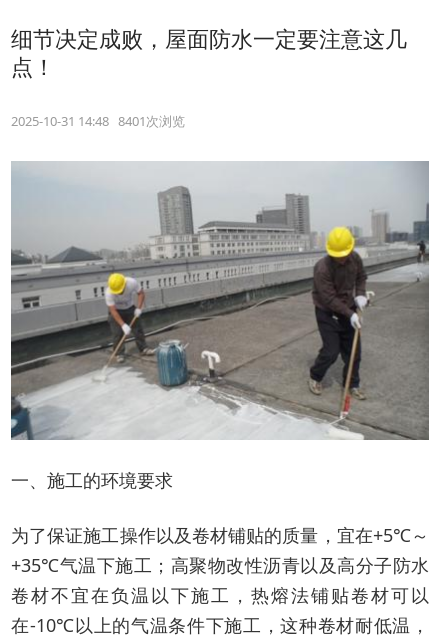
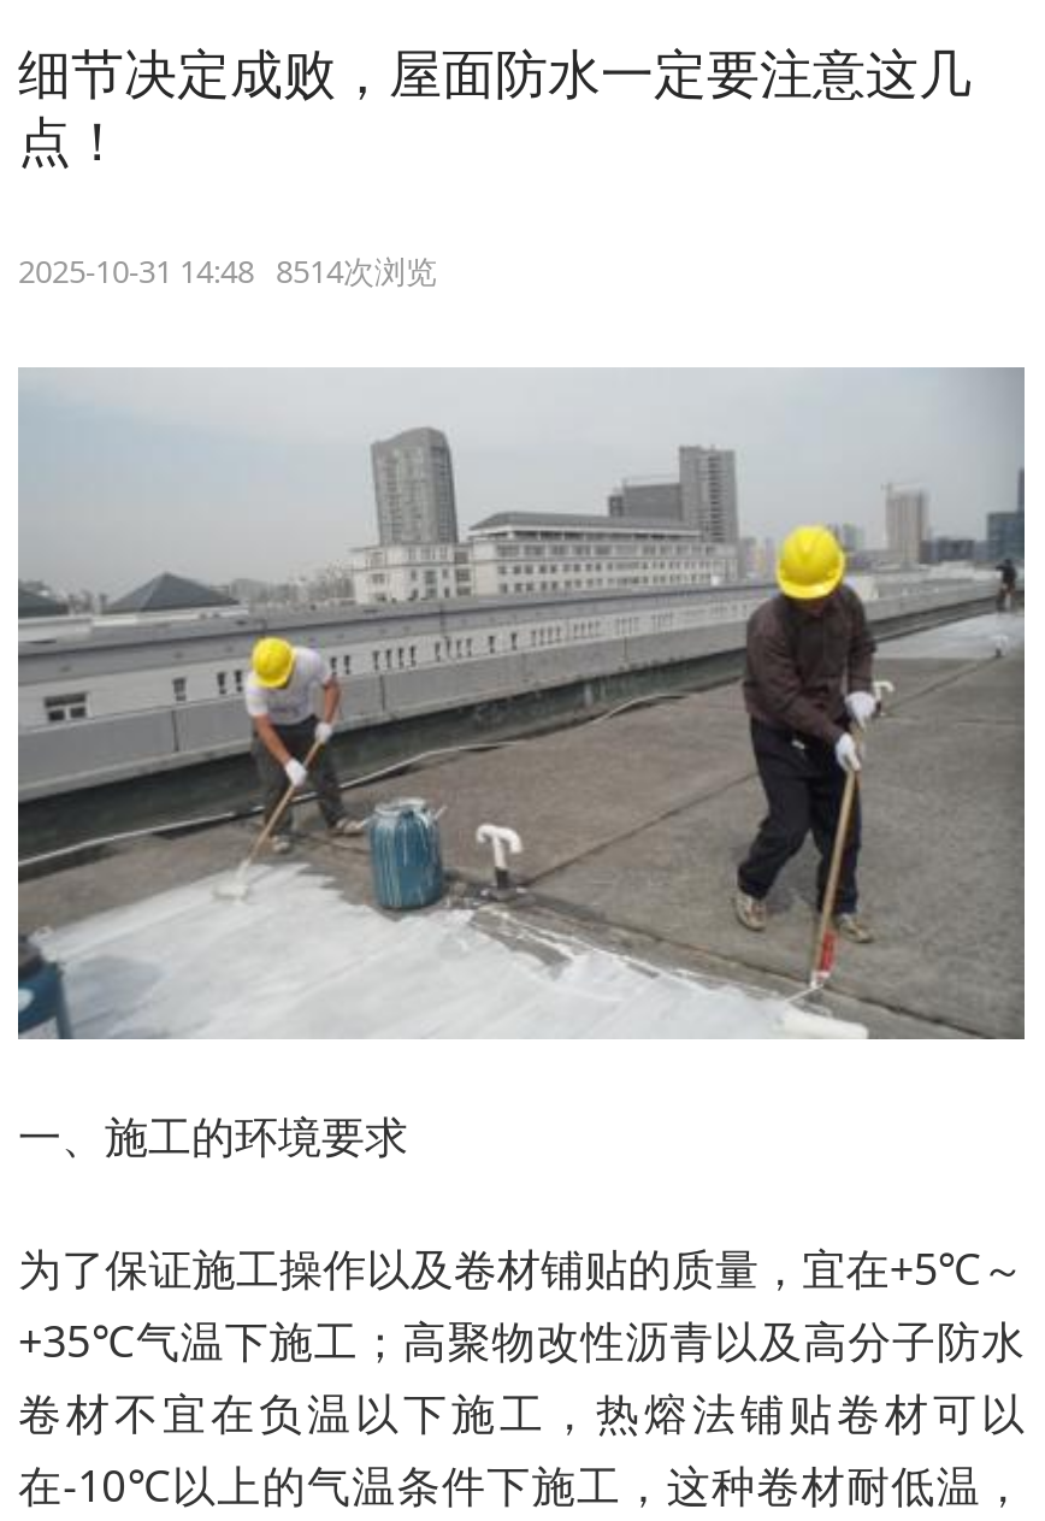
[11,112,185,130] 2025-10-31 14:48 8401次浏览 -> [18,249,437,293] 2025-10-31 14:48 8514次浏览

